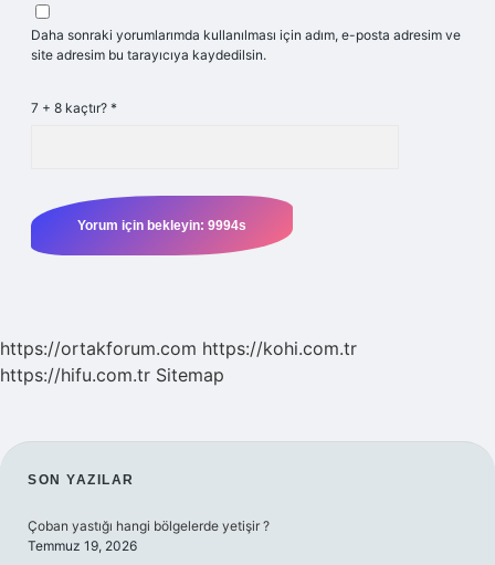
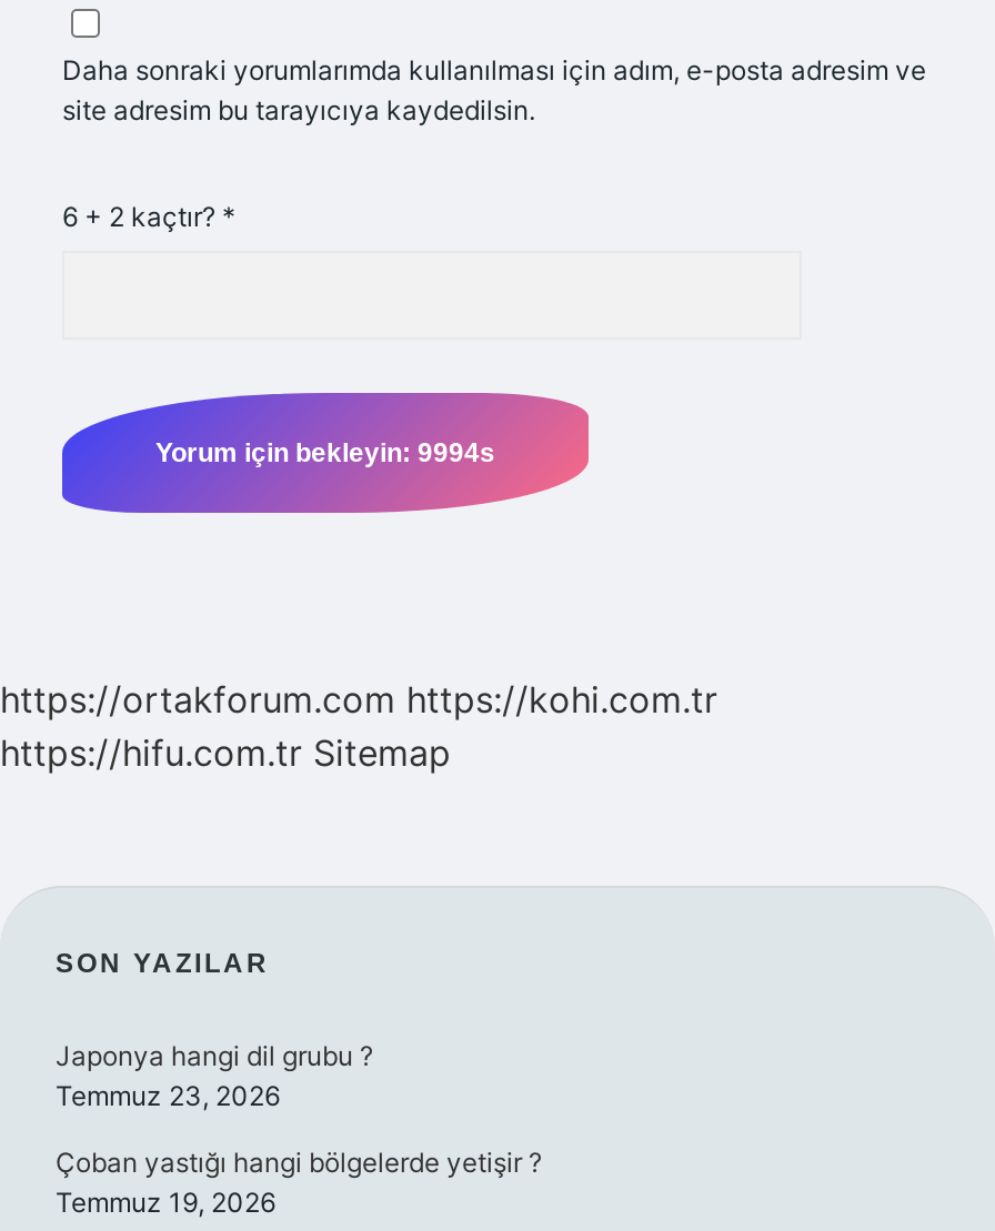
[31,100,117,116] 7 + 8 kaçtır? * -> [62,200,235,233] 6 + 2 kaçtır? *
none -> [56,1039,373,1112] Japonya hangi dil grubu ? | Temmuz 23, 2026

